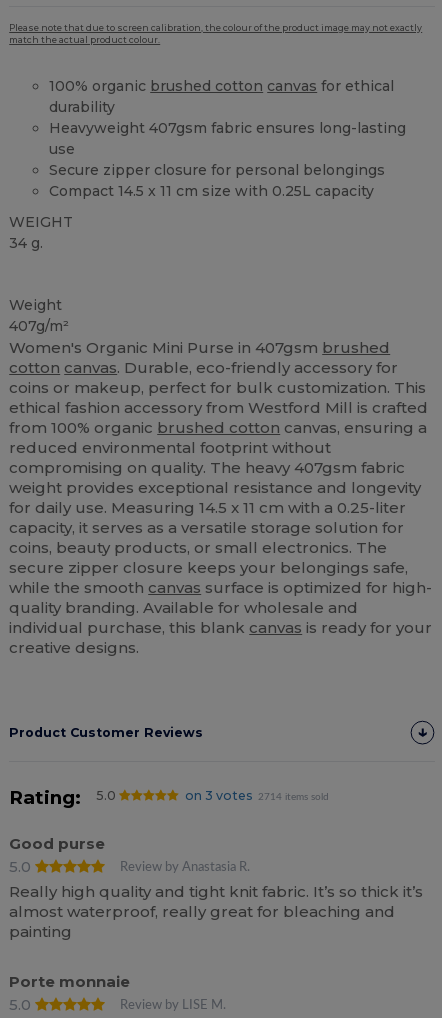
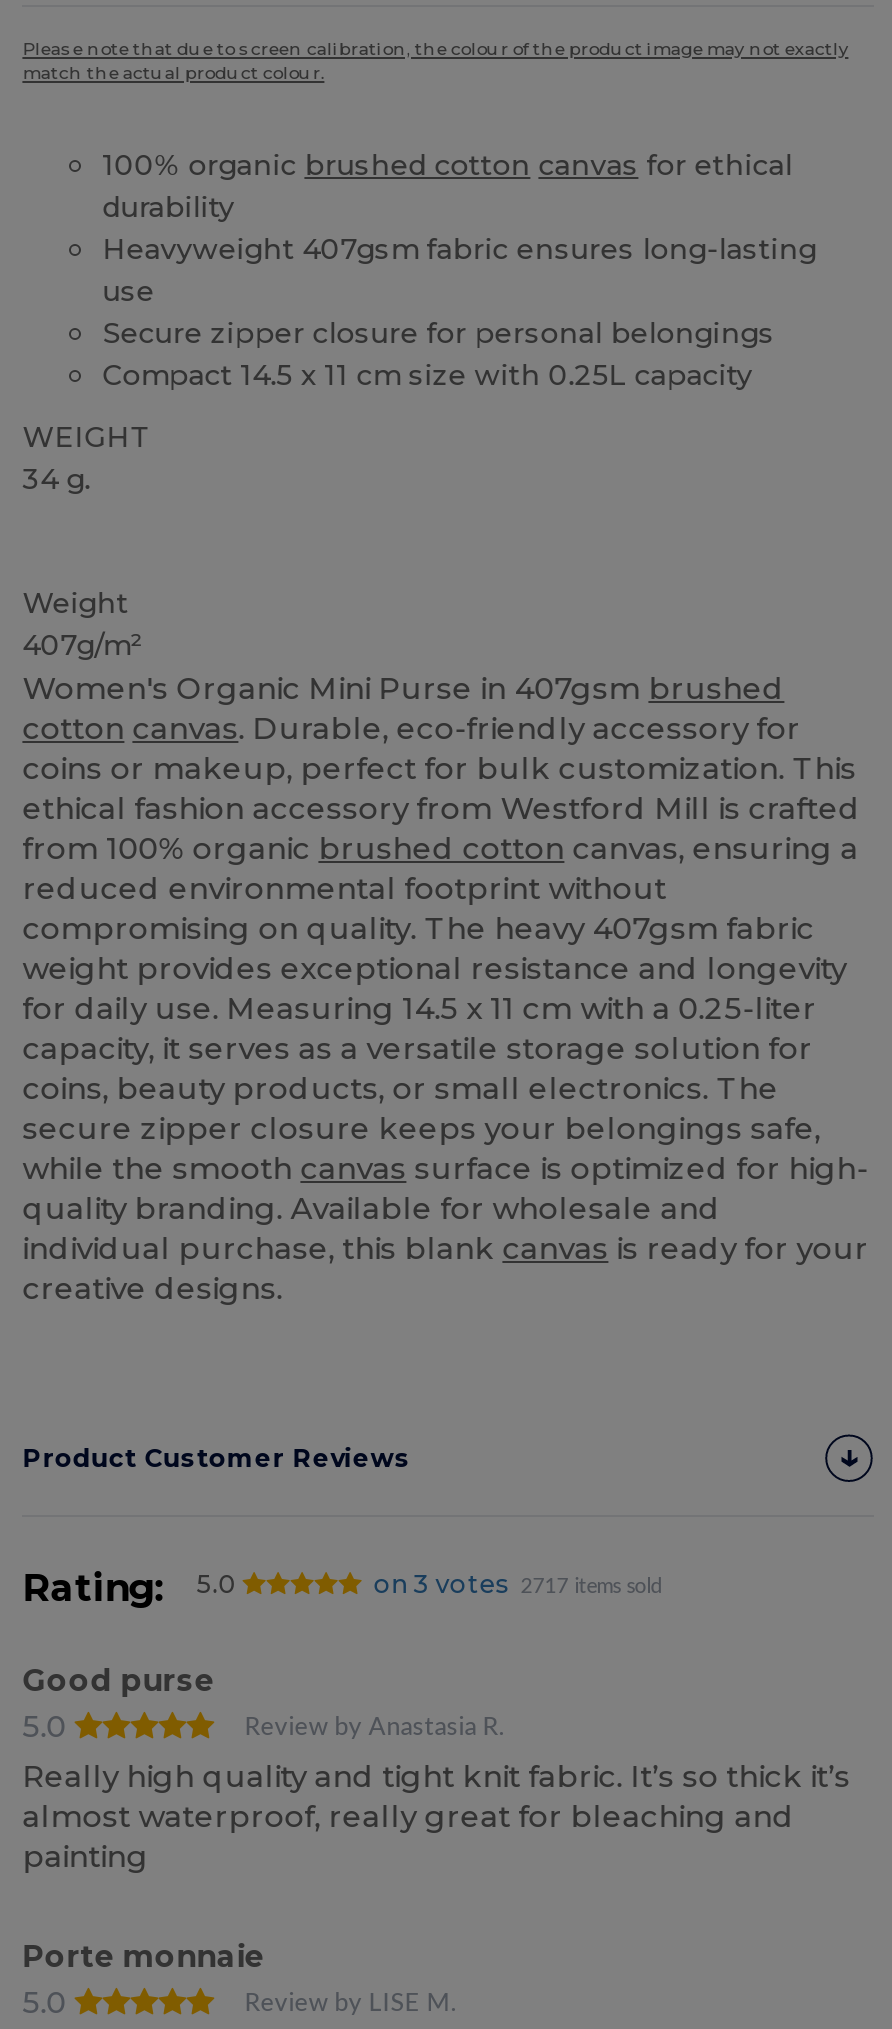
[185,788,329,803] on 3 votes 2714 items sold -> [373,1570,662,1600] on 3 votes 2717 items sold

